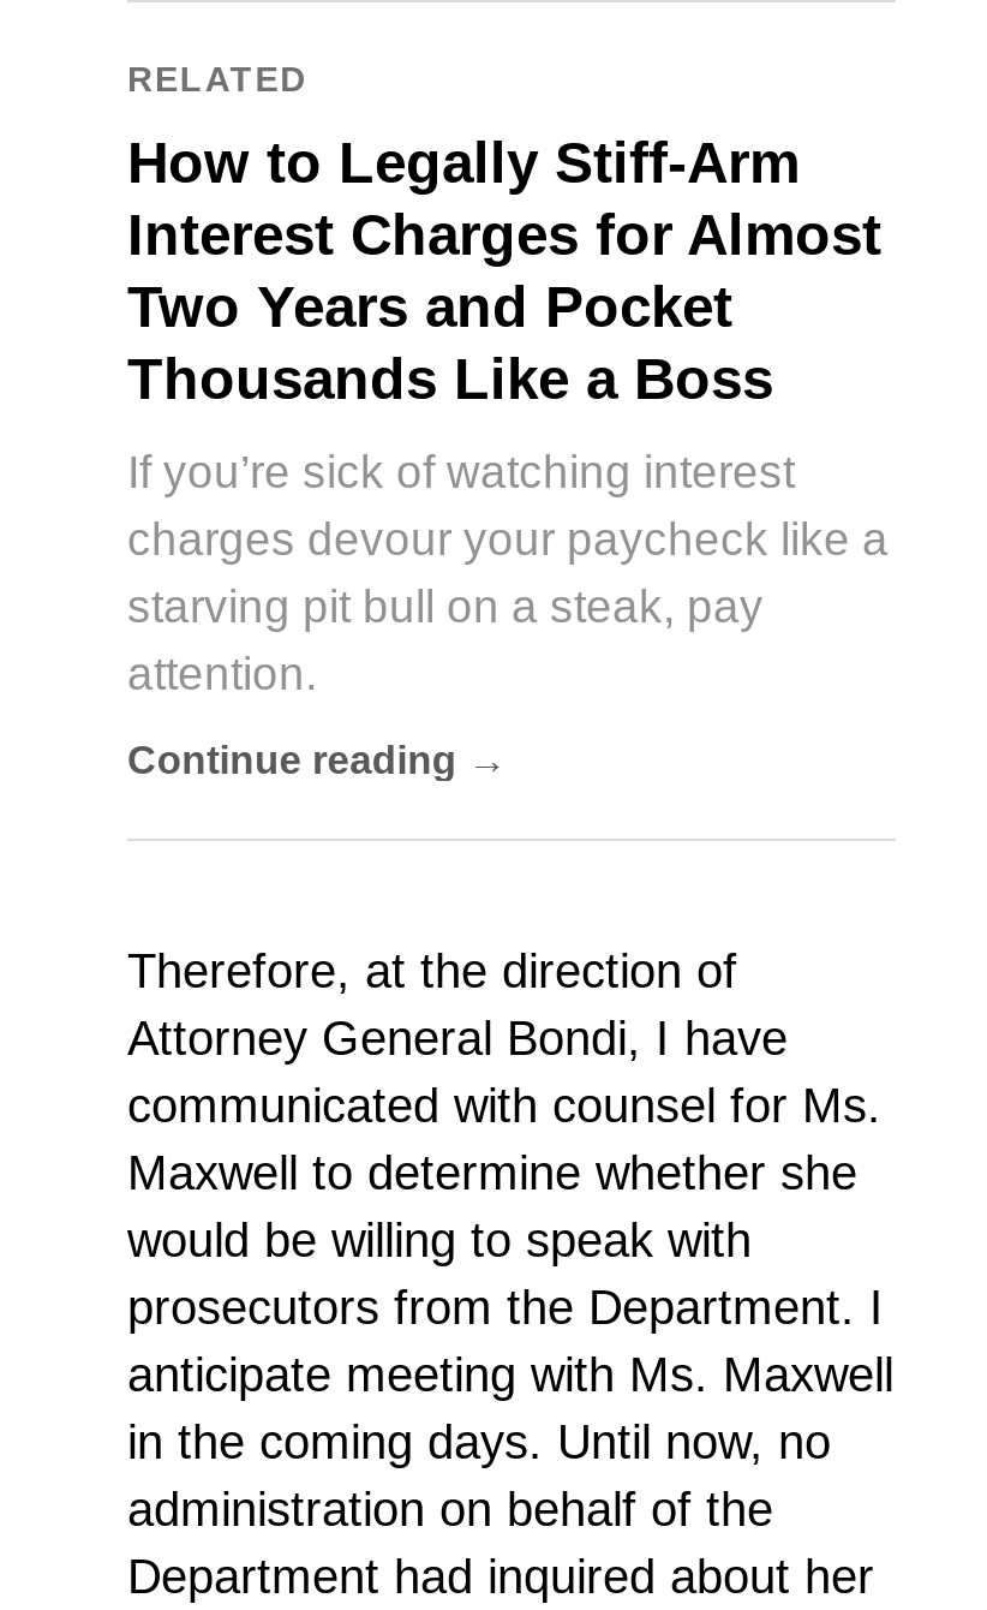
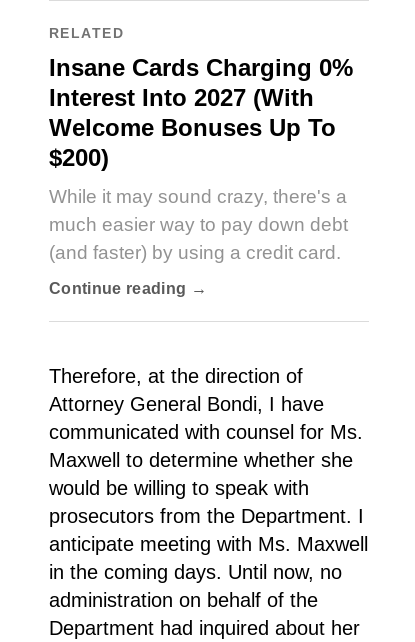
[127,131,881,412] How to Legally Stiff-Arm | Interest Charges for Almost | Two Years and Pocket | Thousands Like a Boss -> [49,54,353,171] Insane Cards Charging 0% | Interest Into 2027 (With | Welcome Bonuses Up To | $200)
[127,447,889,699] If you’re sick of watching interest | charges devour your paycheck like a | starving pit bull on a steak, pay | attention. -> [49,186,348,263] While it may sound crazy, there's a | much easier way to pay down debt | (and faster) by using a credit card.

